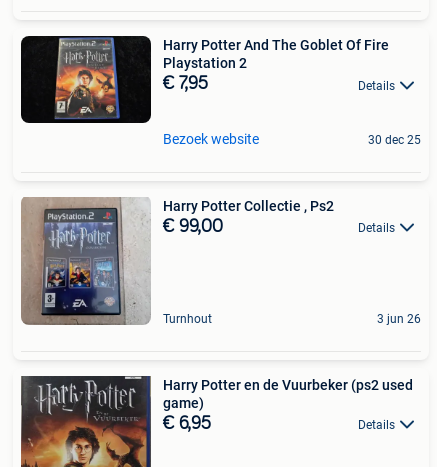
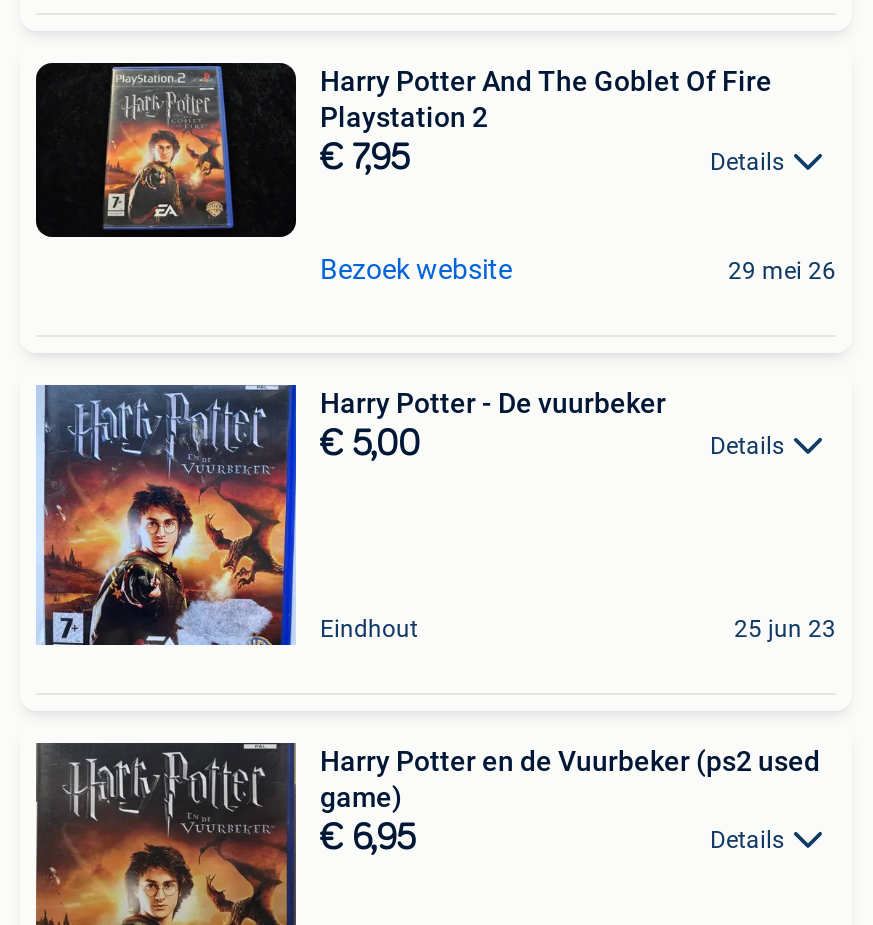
[368,133,421,147] 30 dec 25 -> [728,256,836,284] 29 mei 26
[20,197,334,327] [image] | Harry Potter Collectie , Ps2 | € 99,00 -> [36,383,666,647] [image] | Harry Potter - De vuurbeker | € 5,00
[163,312,421,326] Turnhout | 3 jun 26 -> [320,614,836,642] Eindhout | 25 jun 23

